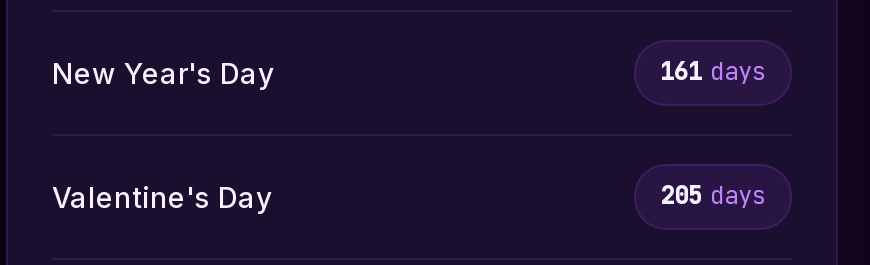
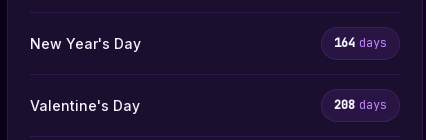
[660,56,766,88] 161 days -> [334,35,387,51] 164 days
[660,180,766,212] 205 days -> [334,97,387,113] 208 days

